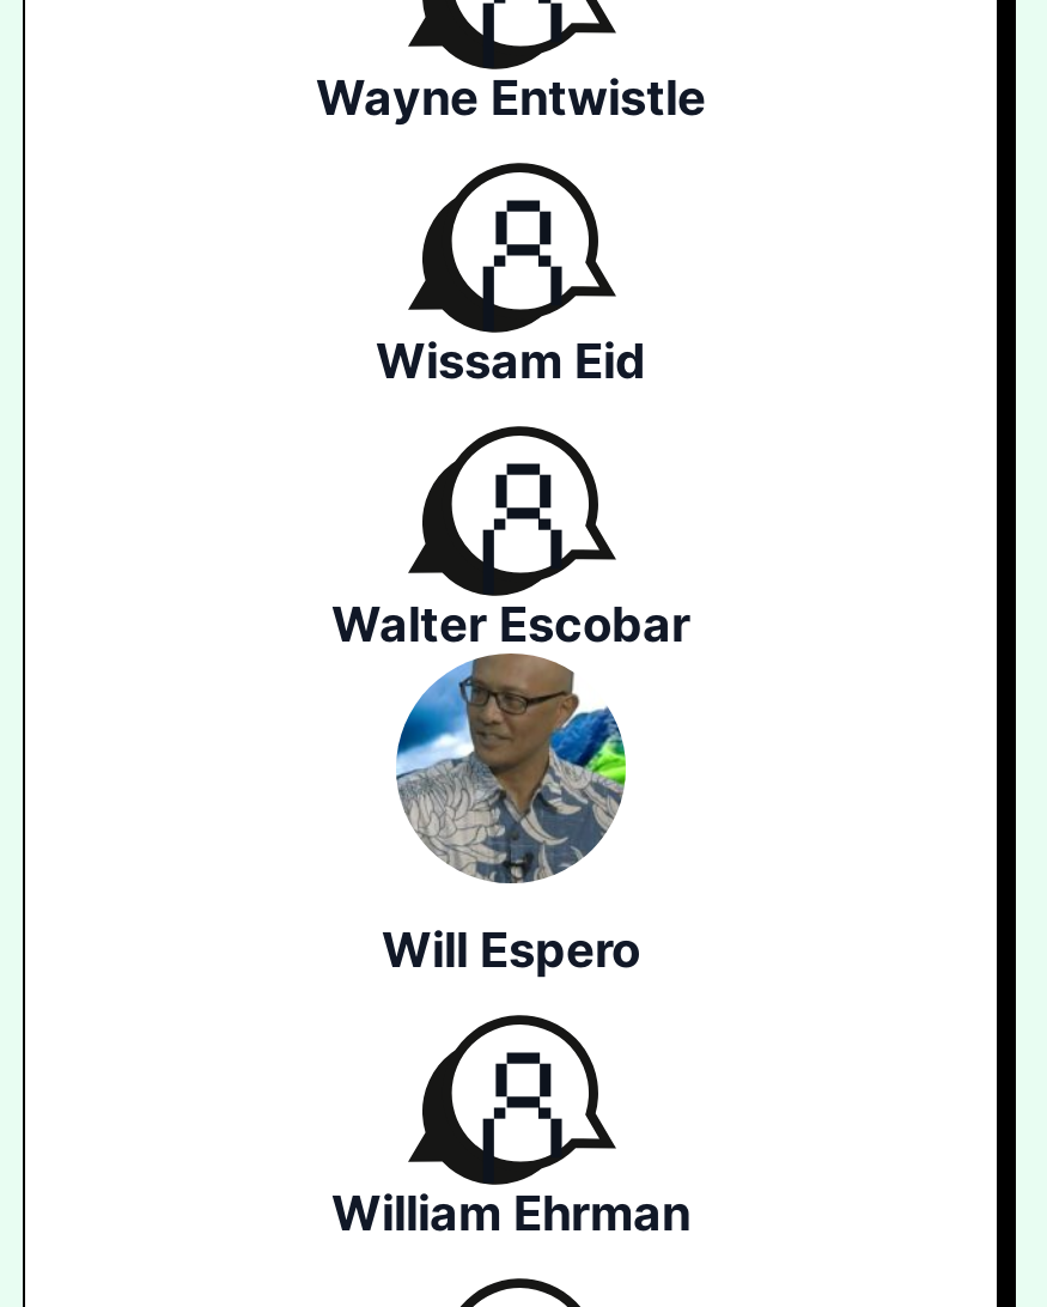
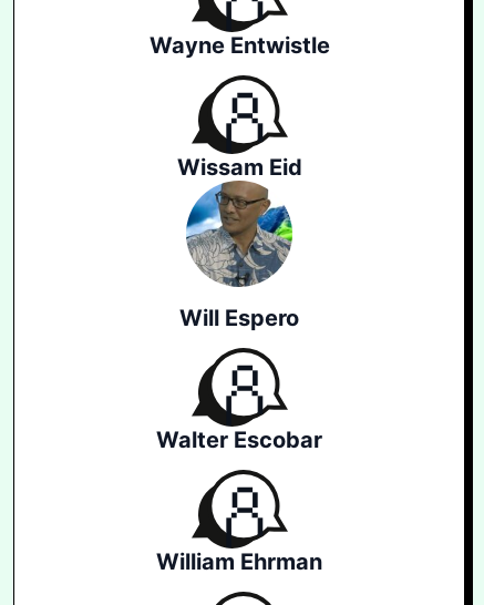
moved [331,596,690,653] -> [156,427,322,453]: Walter Escobar
moved [382,663,640,979] -> [179,185,299,331]: [image] | Will Espero

